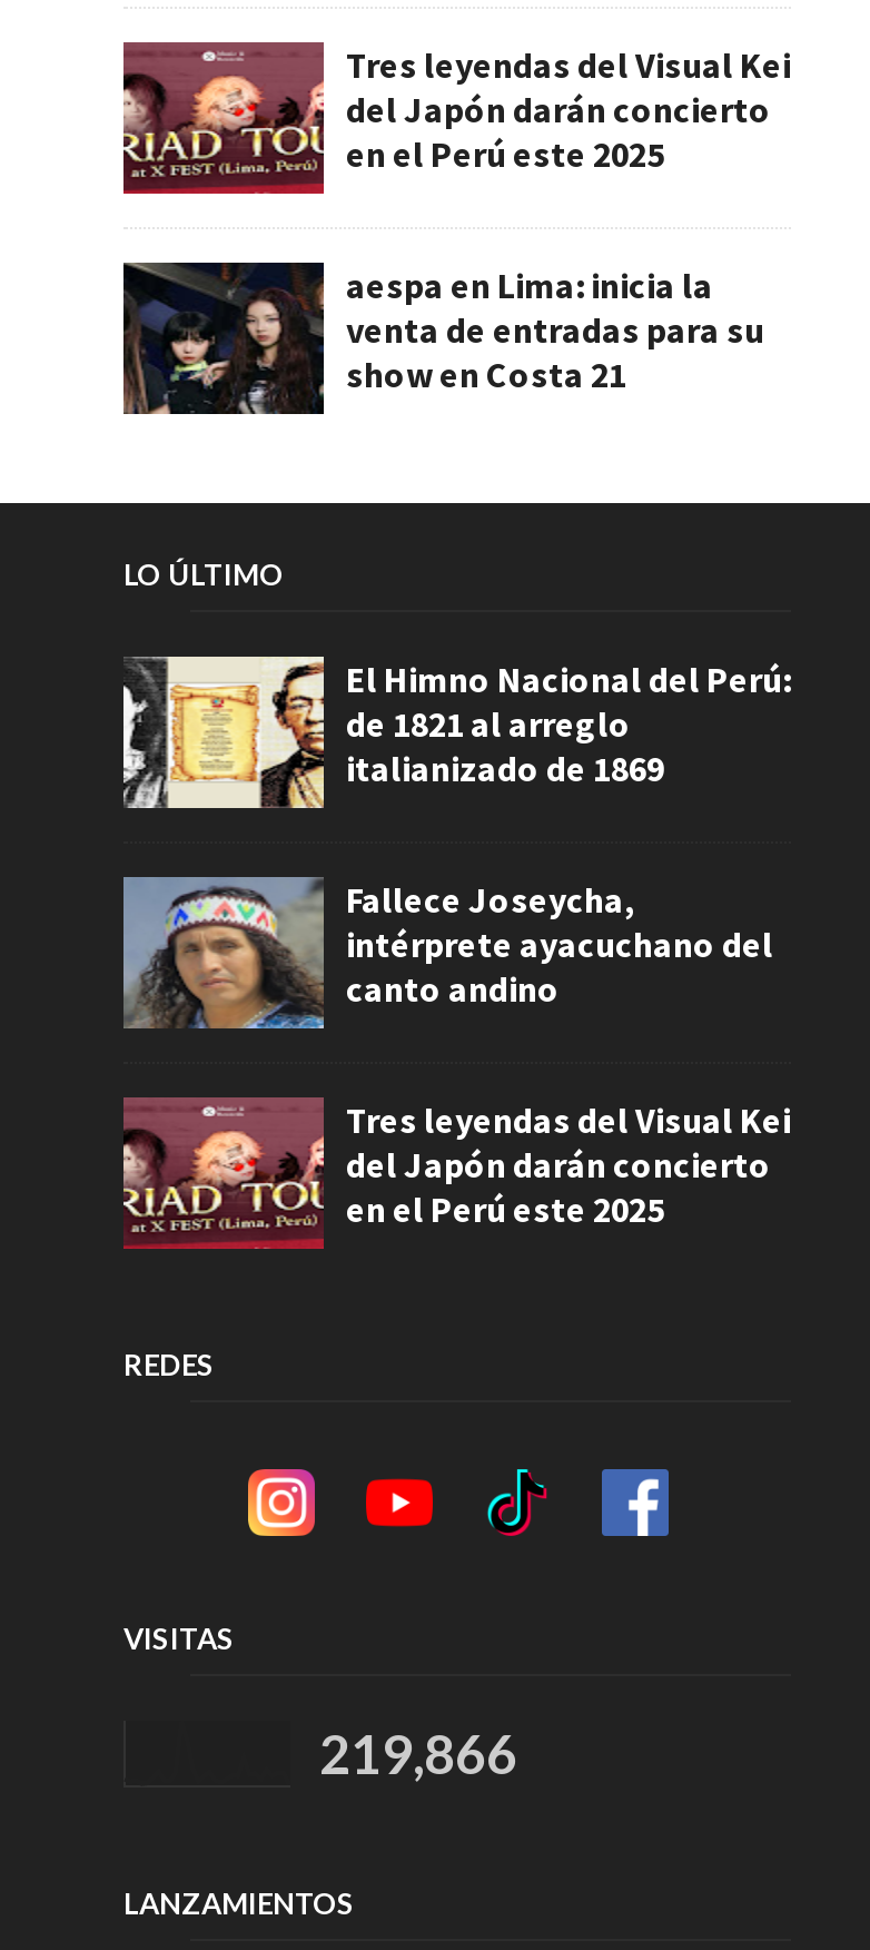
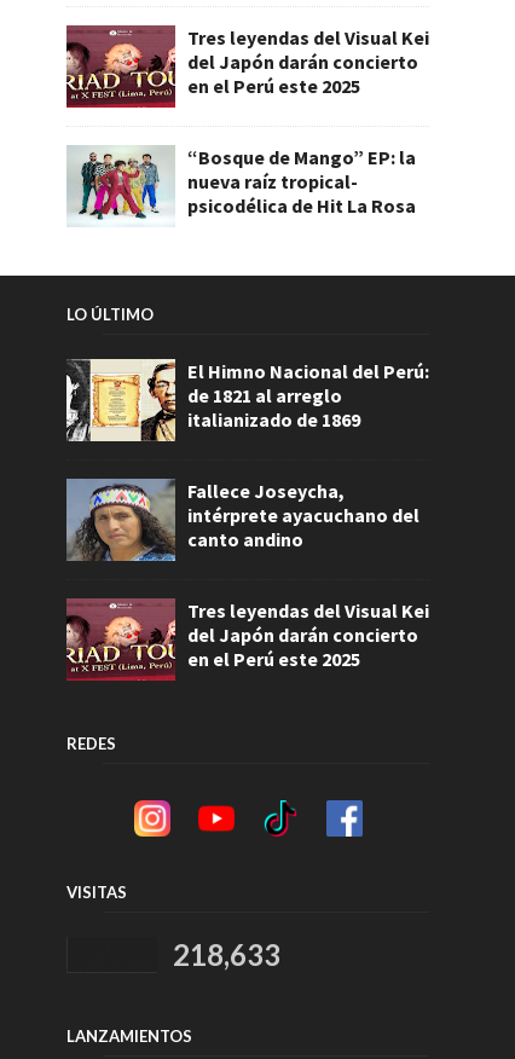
[121,260,764,416] [image] | aespa en Lima: inicia la | venta de entradas para su | show en Costa 21 -> [66,145,416,227] [image] | “Bosque de Mango” EP: la | nueva raíz tropical- | psicodélica de Hit La Rosa
[319,1720,517,1785] 219,866 -> [173,937,280,972] 218,633

